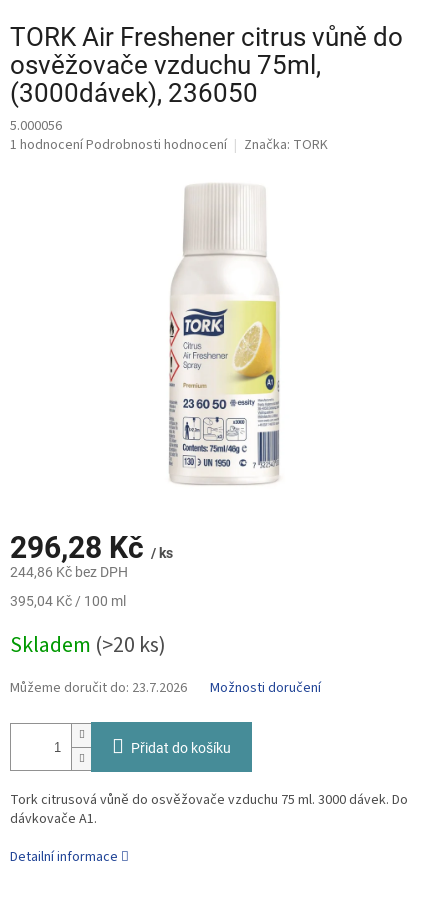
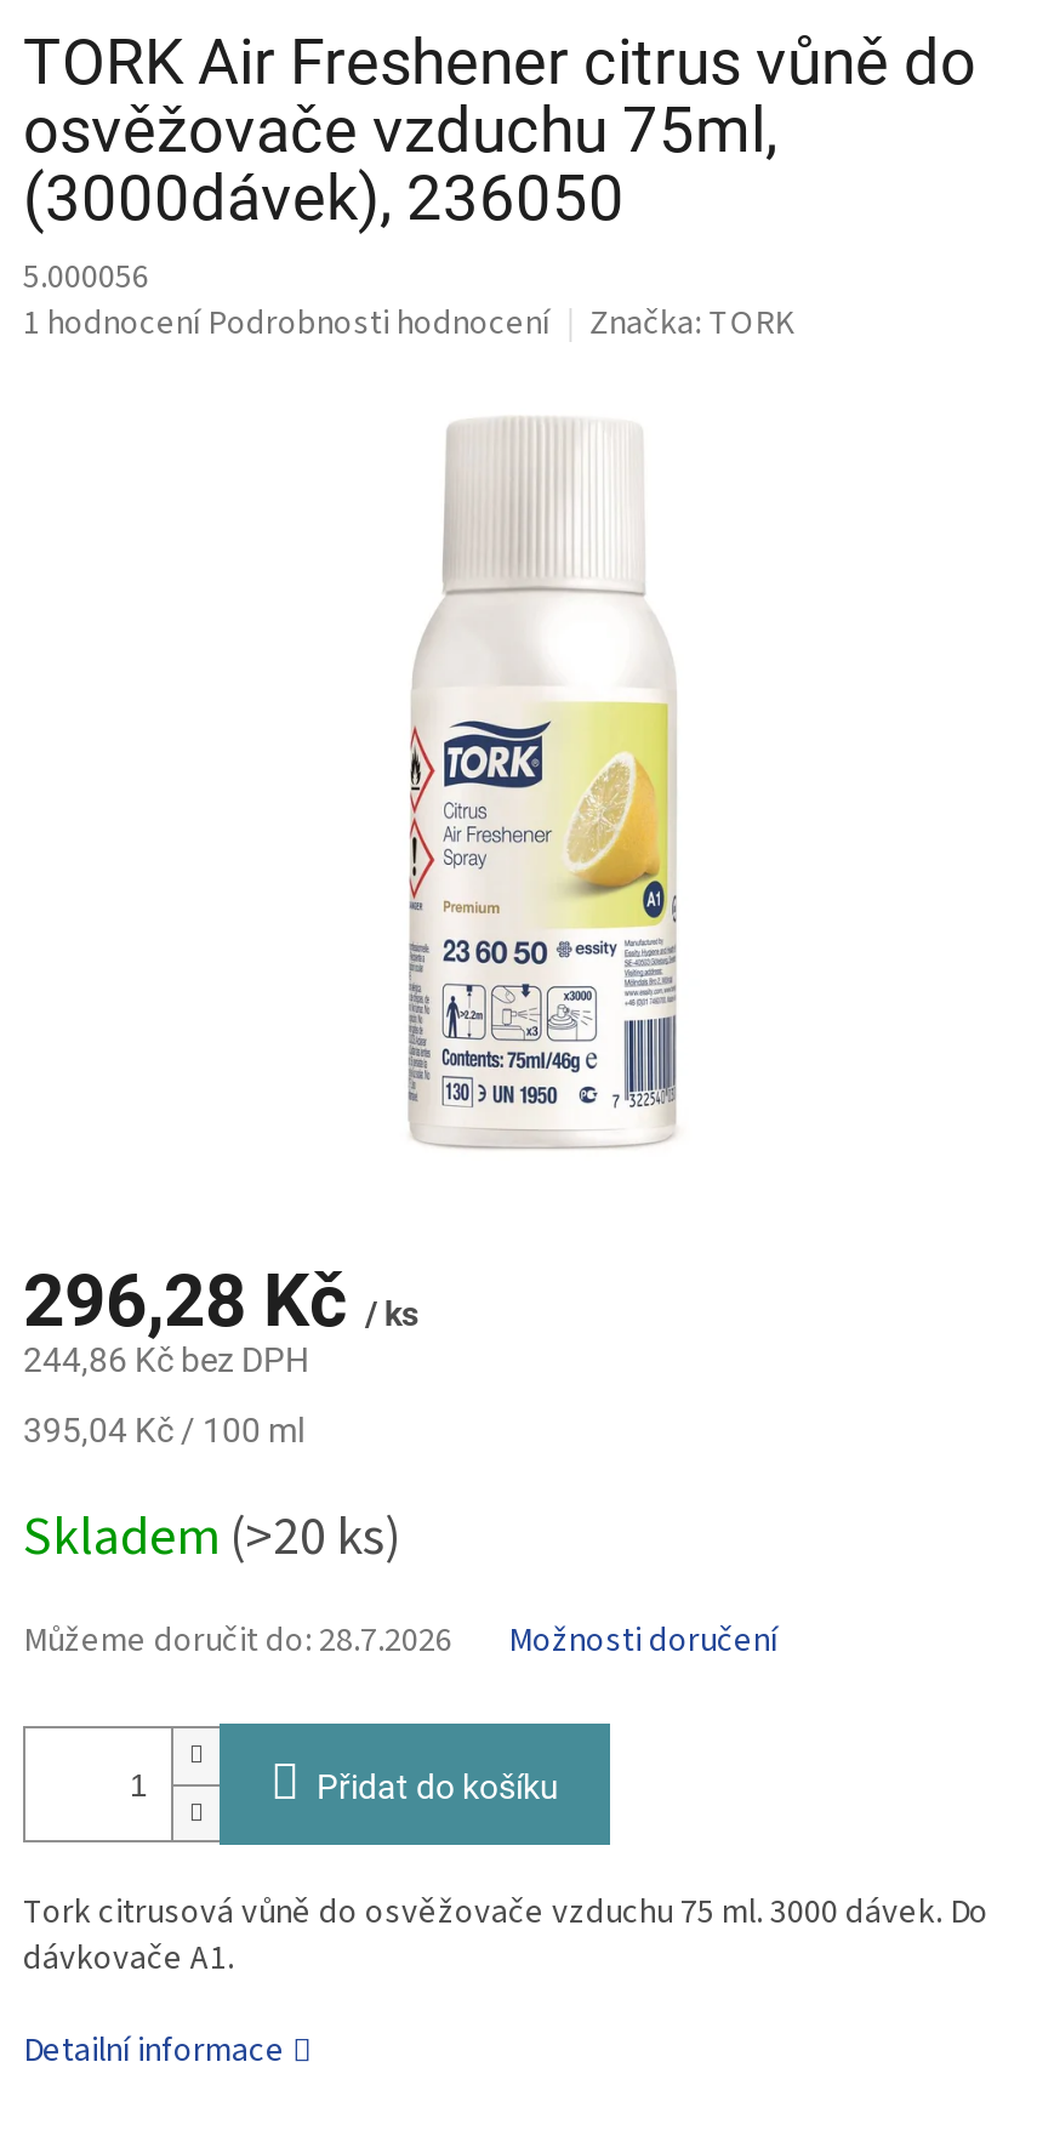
[10,678,187,698] Můžeme doručit do: 23.7.2026 -> [23,1618,452,1666] Můžeme doručit do: 28.7.2026

